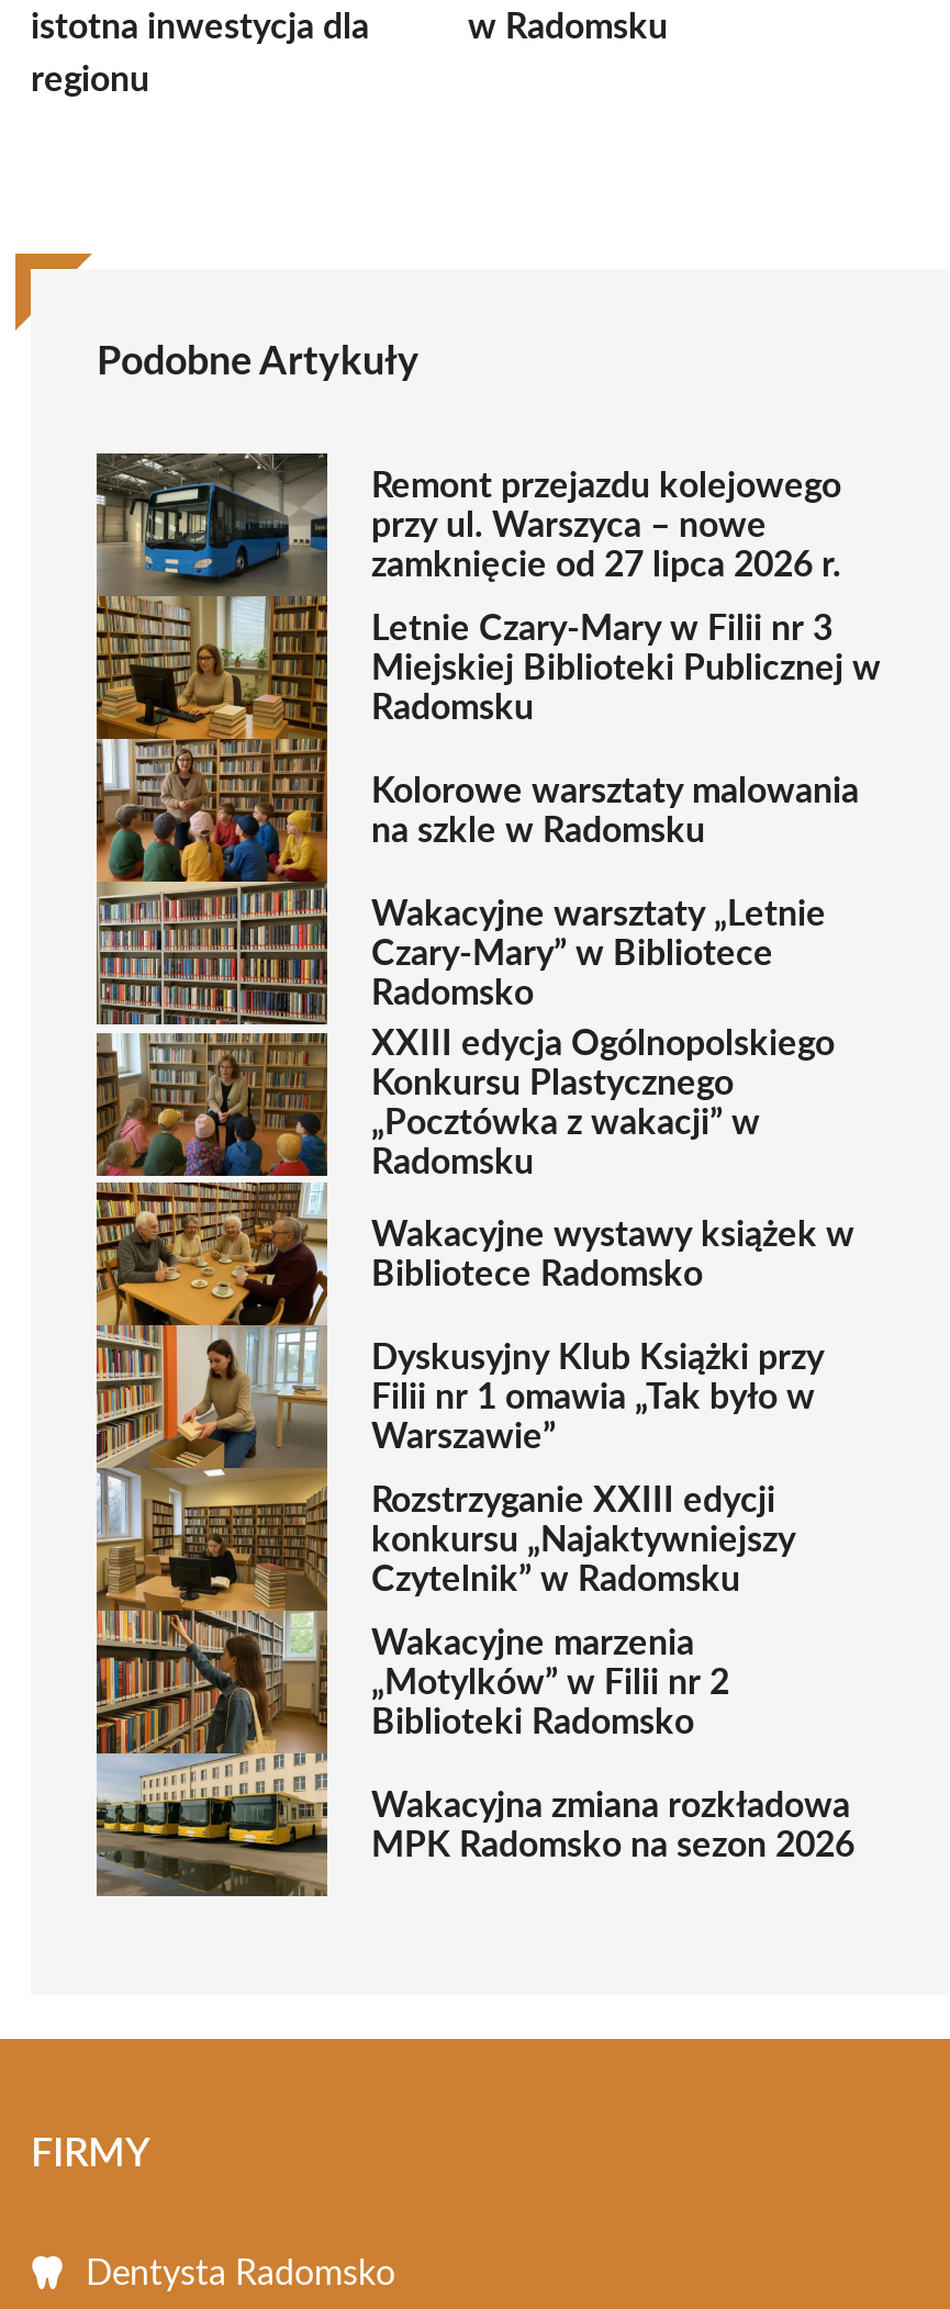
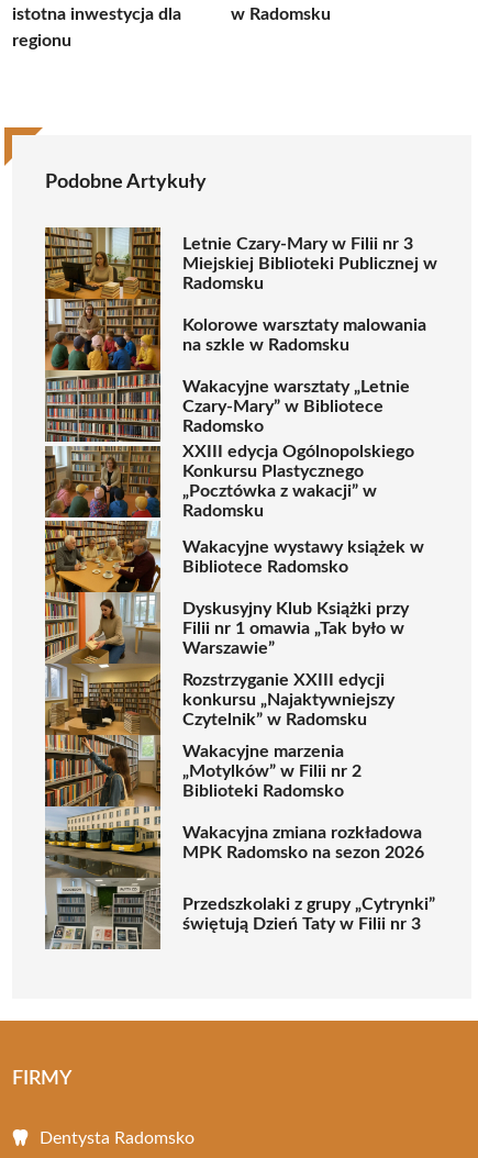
[94,453,841,598] [image] | Remont przejazdu kolejowego | przy ul. Warszyca – nowe | zamknięcie od 27 lipca 2026 r. -> none
moved [371,610,881,1862] -> [182,235,437,861]: Letnie Czary-Mary w Filii nr 3 | Miejskiej Biblioteki Publicznej w | Radomsku | ... | Wakacyjna zmiana rozkładowa | MPK Radomsko na sezon 2026
none -> [45,879,435,949] [image] | Przedszkolaki z grupy „Cytrynki” | świętują Dzień Taty w Filii nr 3

